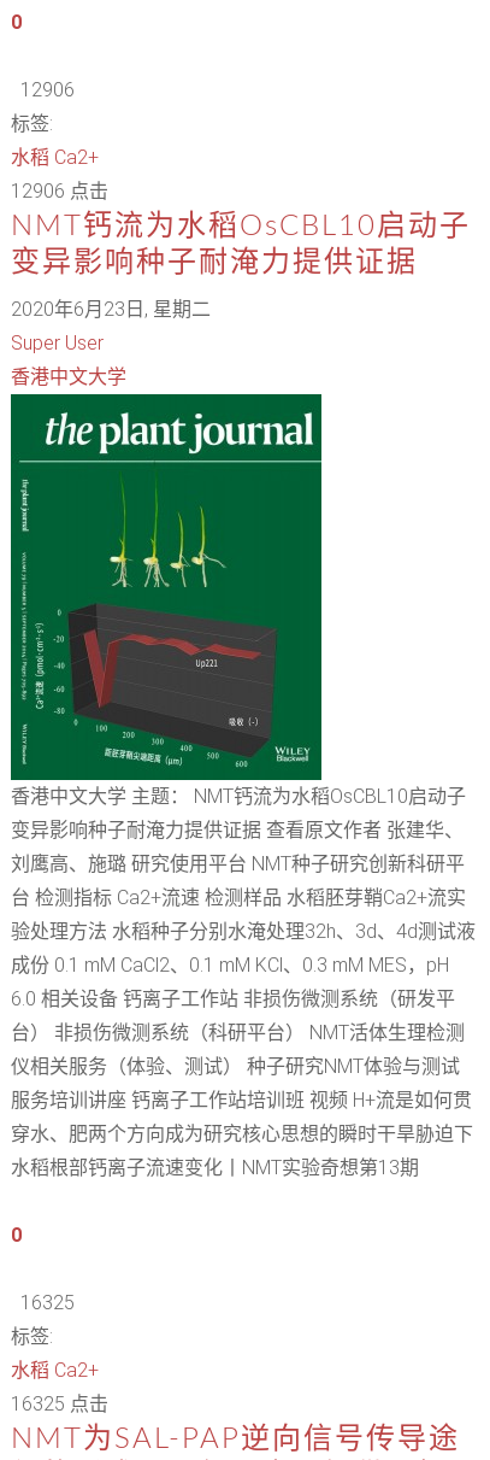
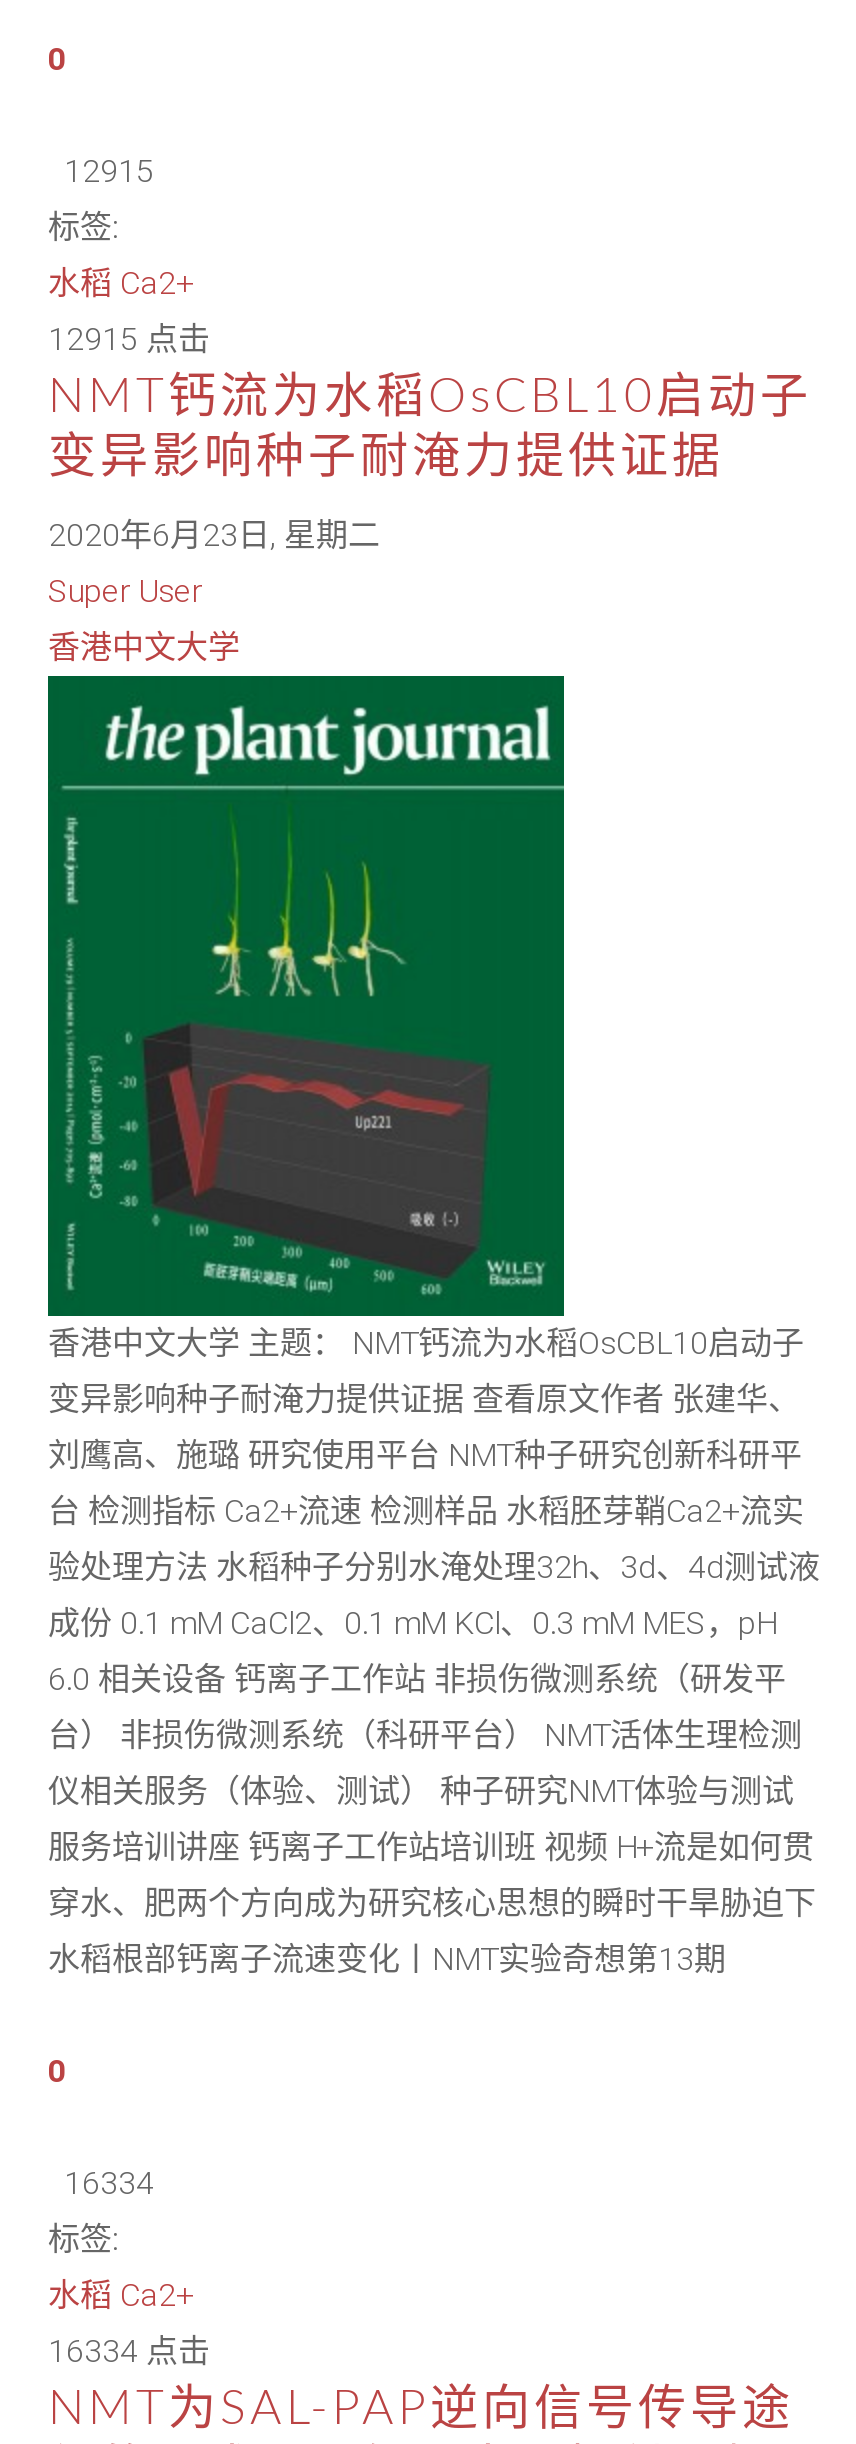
[11,78,75,101] 12906 -> [48,152,154,190] 12915
[11,180,108,203] 12906 点击 -> [48,320,210,358] 12915 点击
[11,1291,75,1314] 16325 -> [48,2164,154,2202] 16334
[11,1392,108,1415] 16325 点击 -> [48,2332,210,2370] 16334 点击

